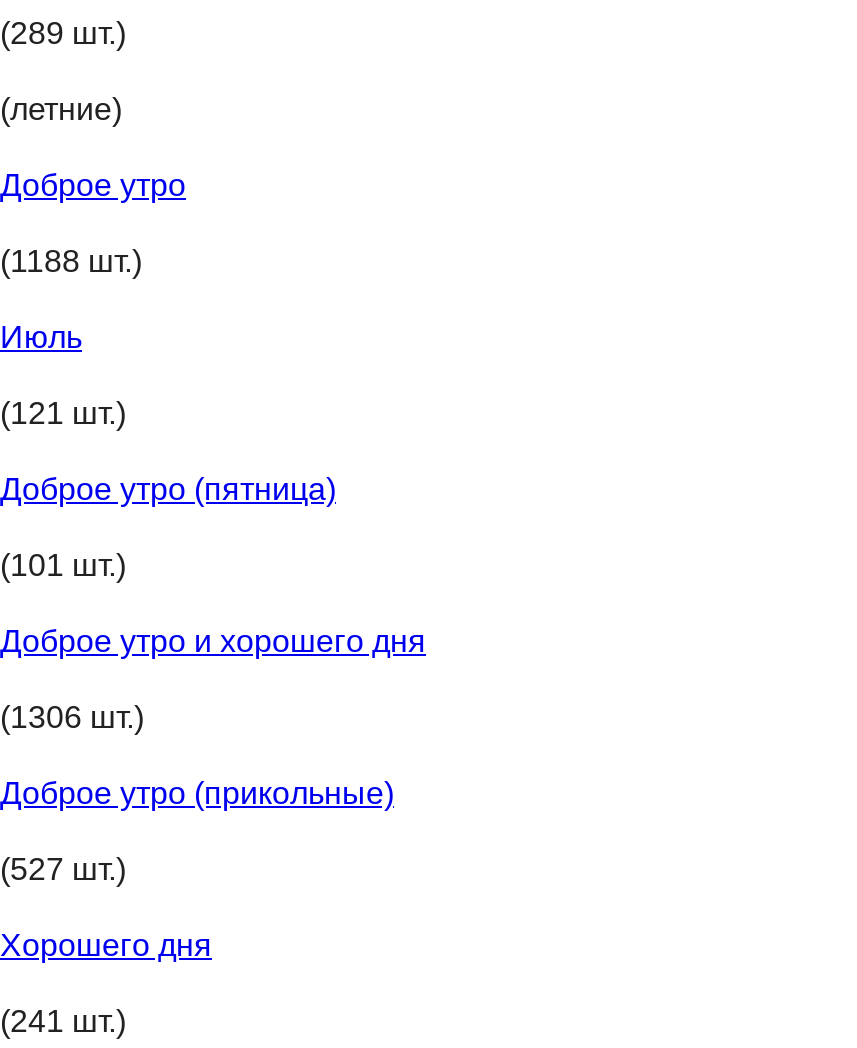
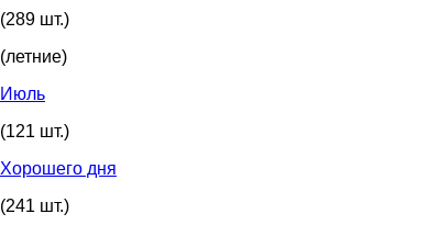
[0,167,186,277] Доброе утро | (1188 шт.) -> none
[0,471,426,885] Доброе утро (пятница) | (101 шт.) | Доброе утро и хорошего дня | (1306 шт.) | Доброе утро (прикольные) | (527 шт.) -> none

